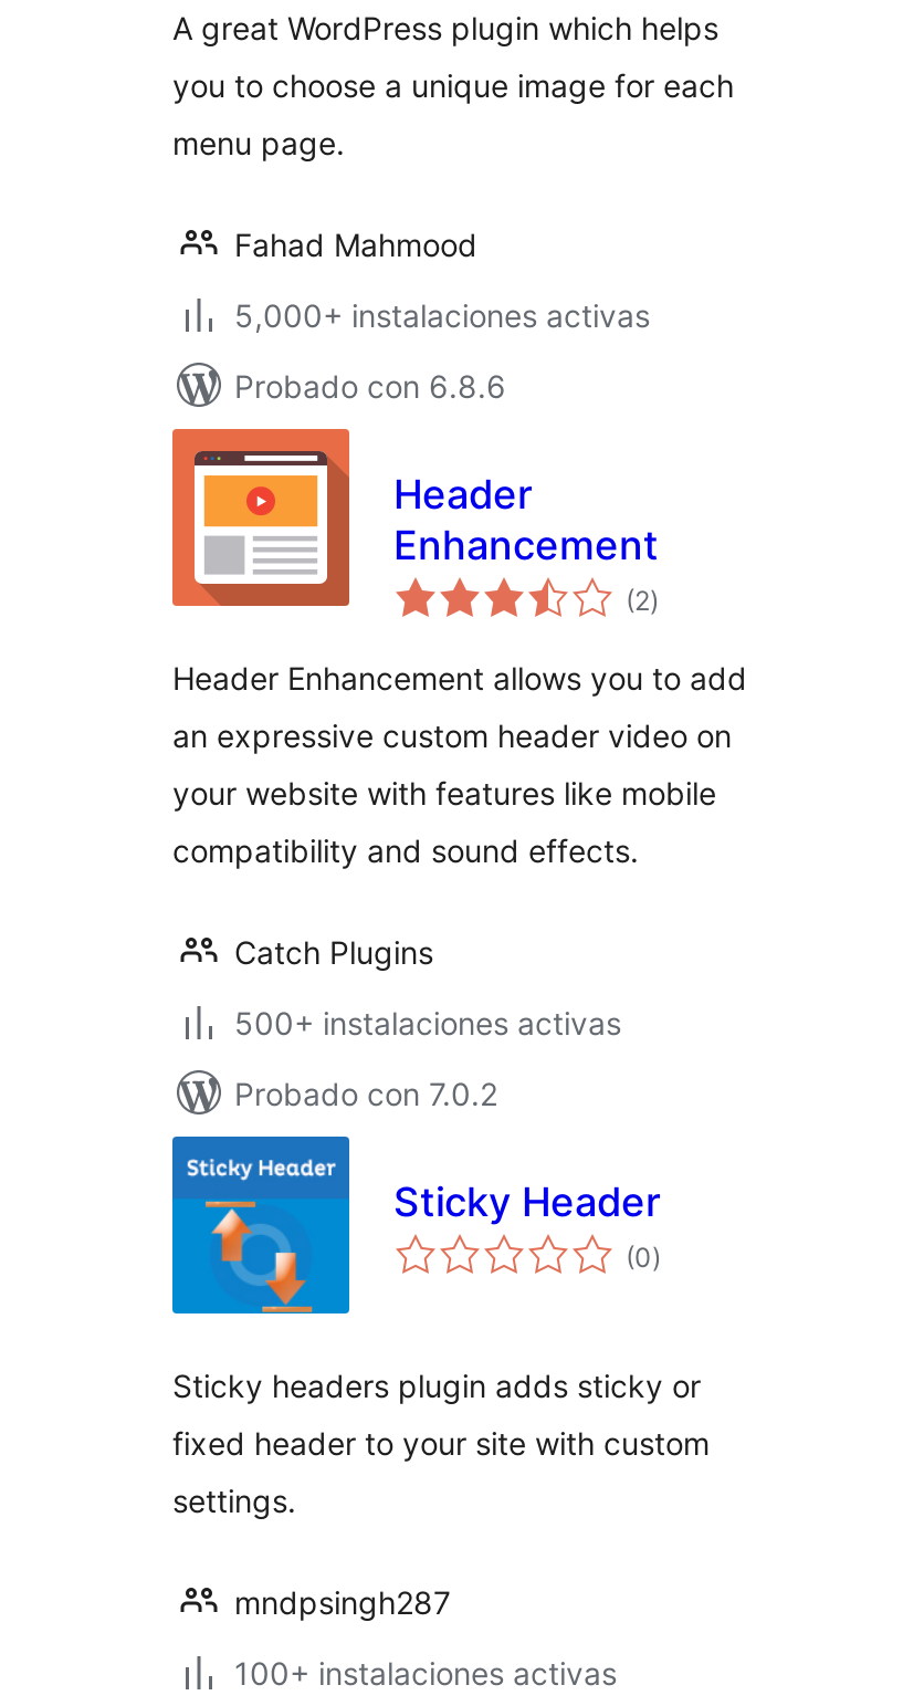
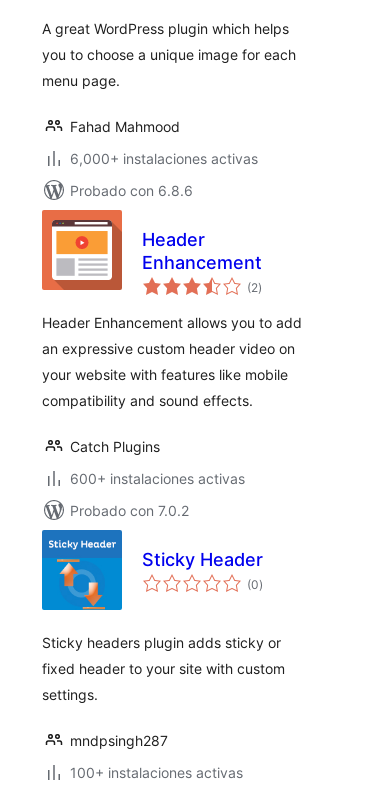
[234,296,650,334] 5,000+ instalaciones activas -> [70,150,258,167] 6,000+ instalaciones activas
[234,1004,621,1042] 500+ instalaciones activas -> [70,470,245,487] 600+ instalaciones activas

